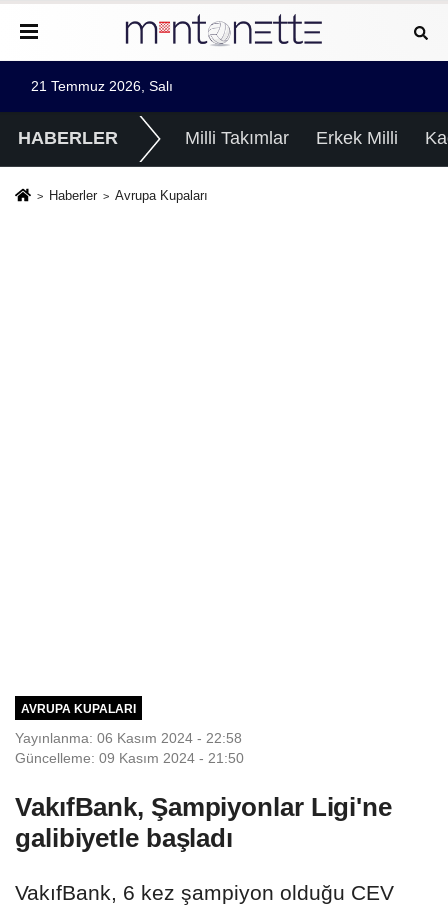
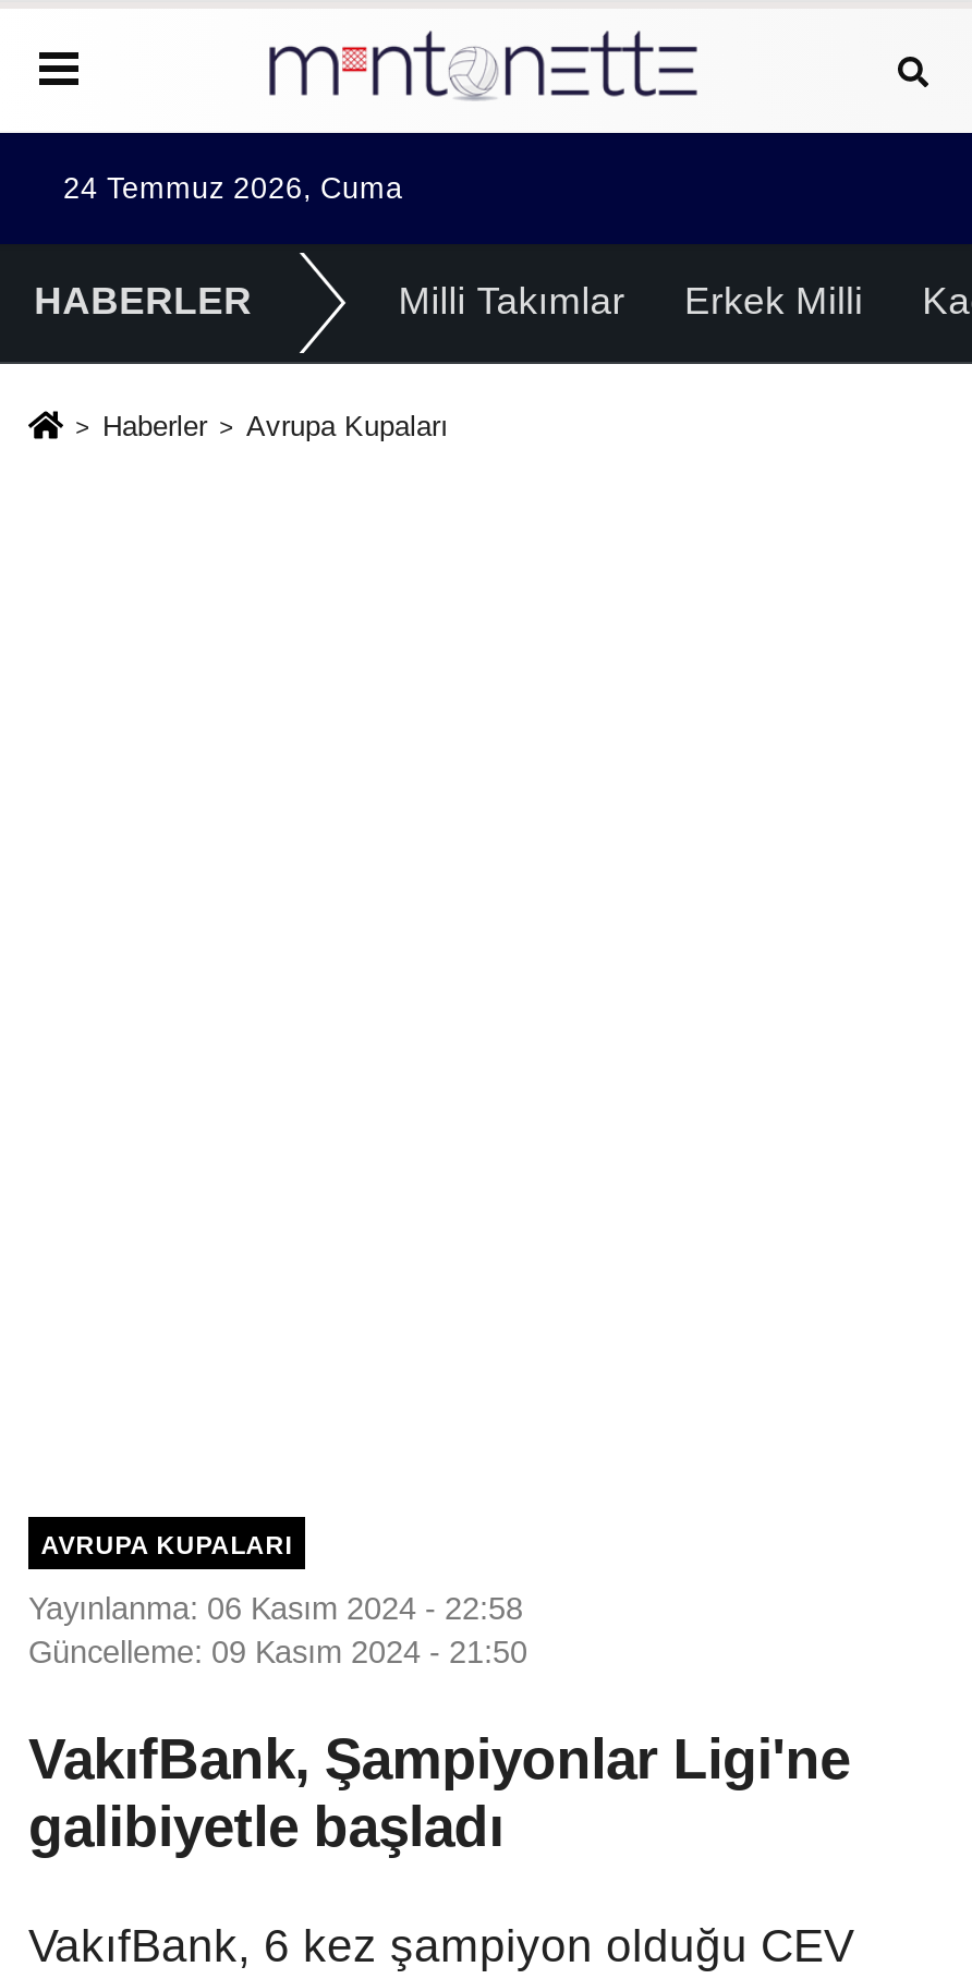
[31,79,173,94] 21 Temmuz 2026, Salı -> [63,172,403,205] 24 Temmuz 2026, Cuma

